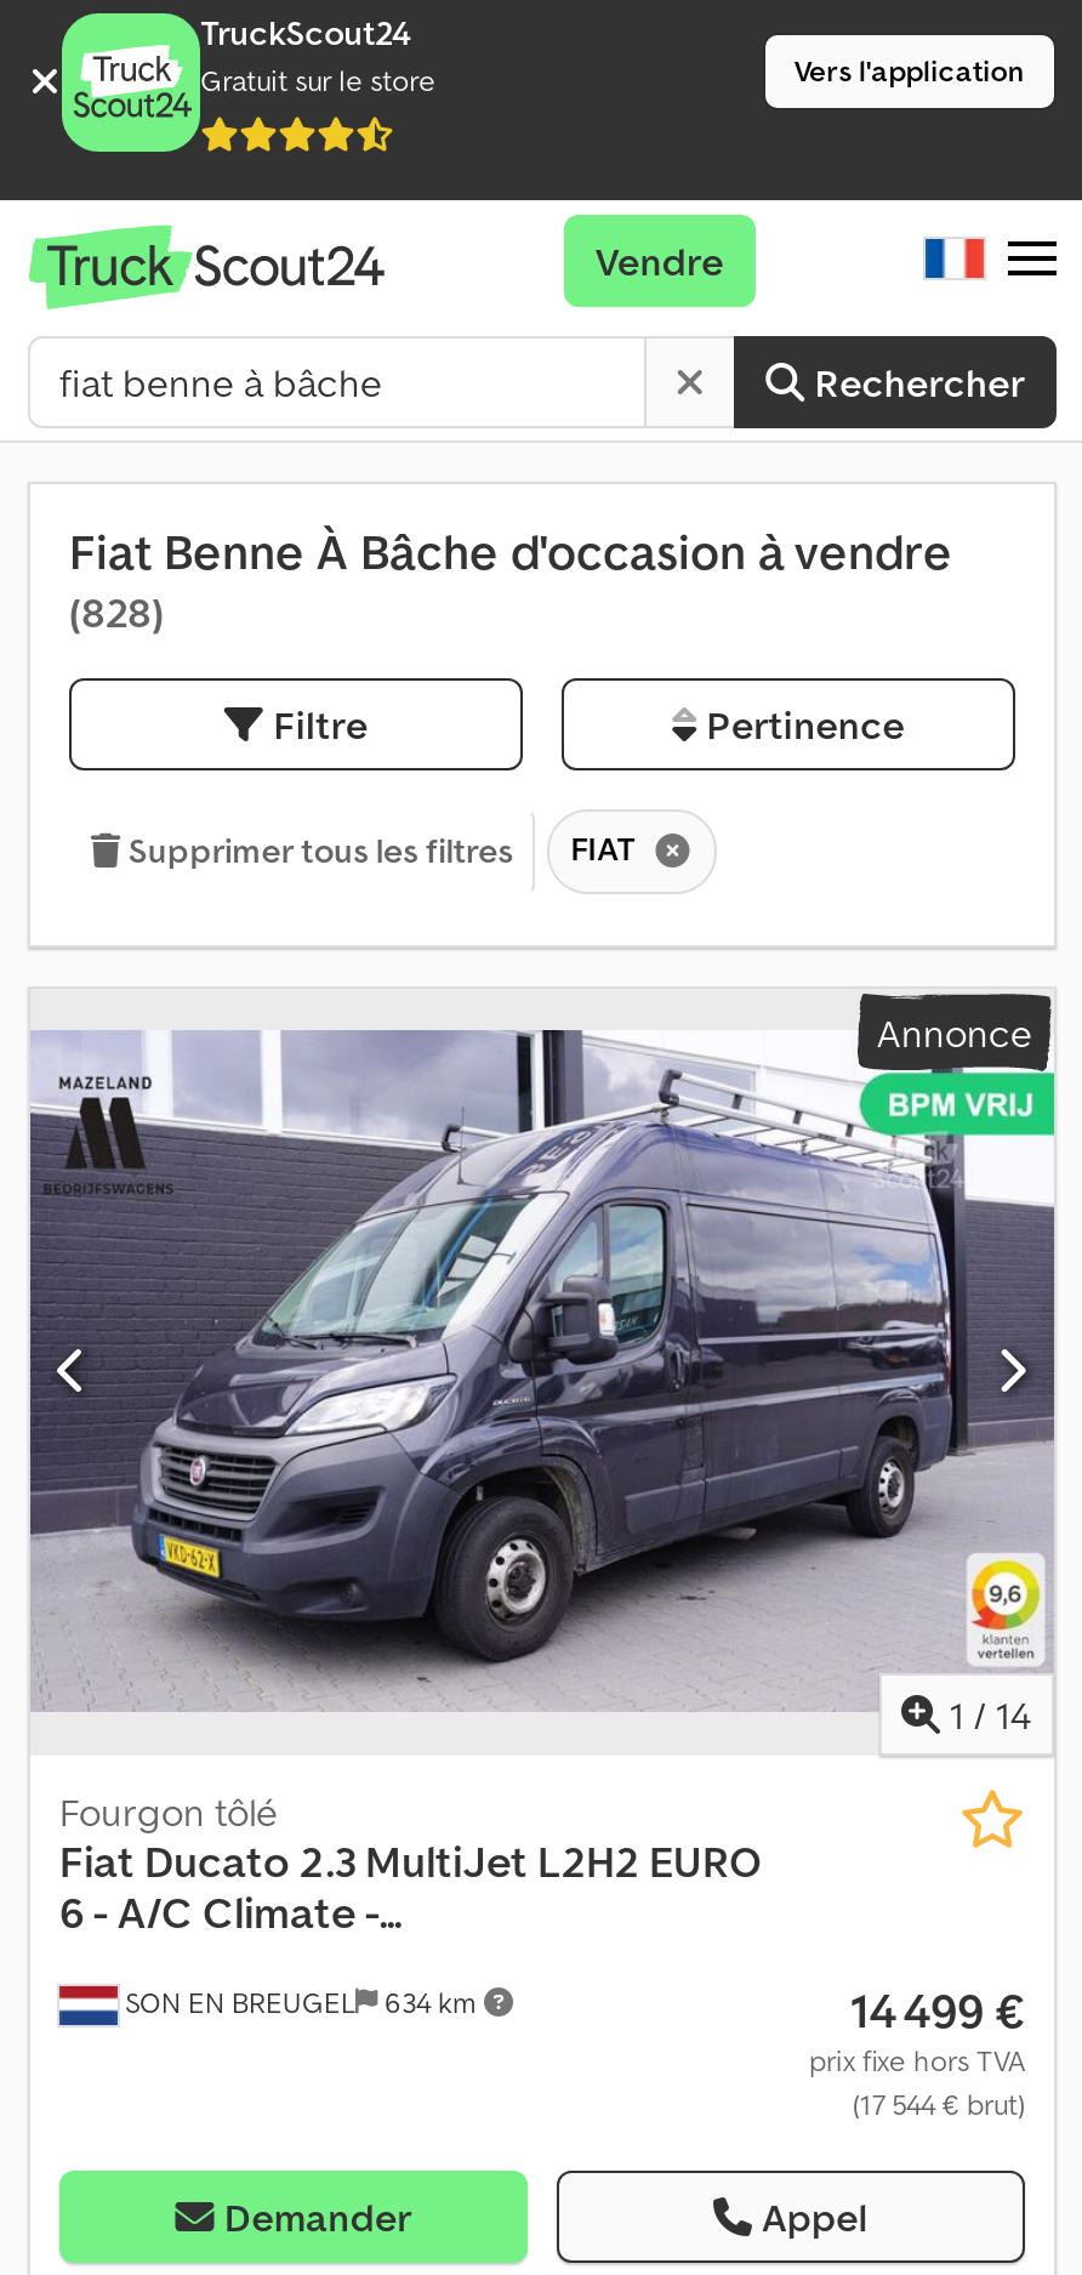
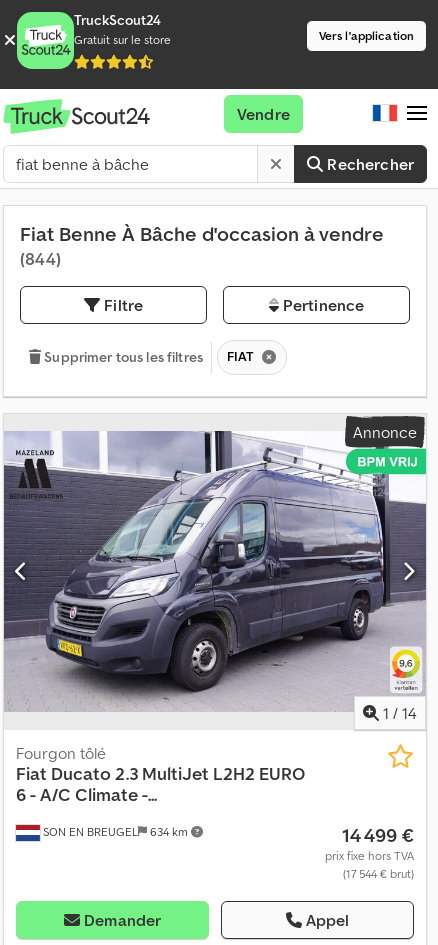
[69,586,164,639] (828) -> [20,248,61,270] (844)

